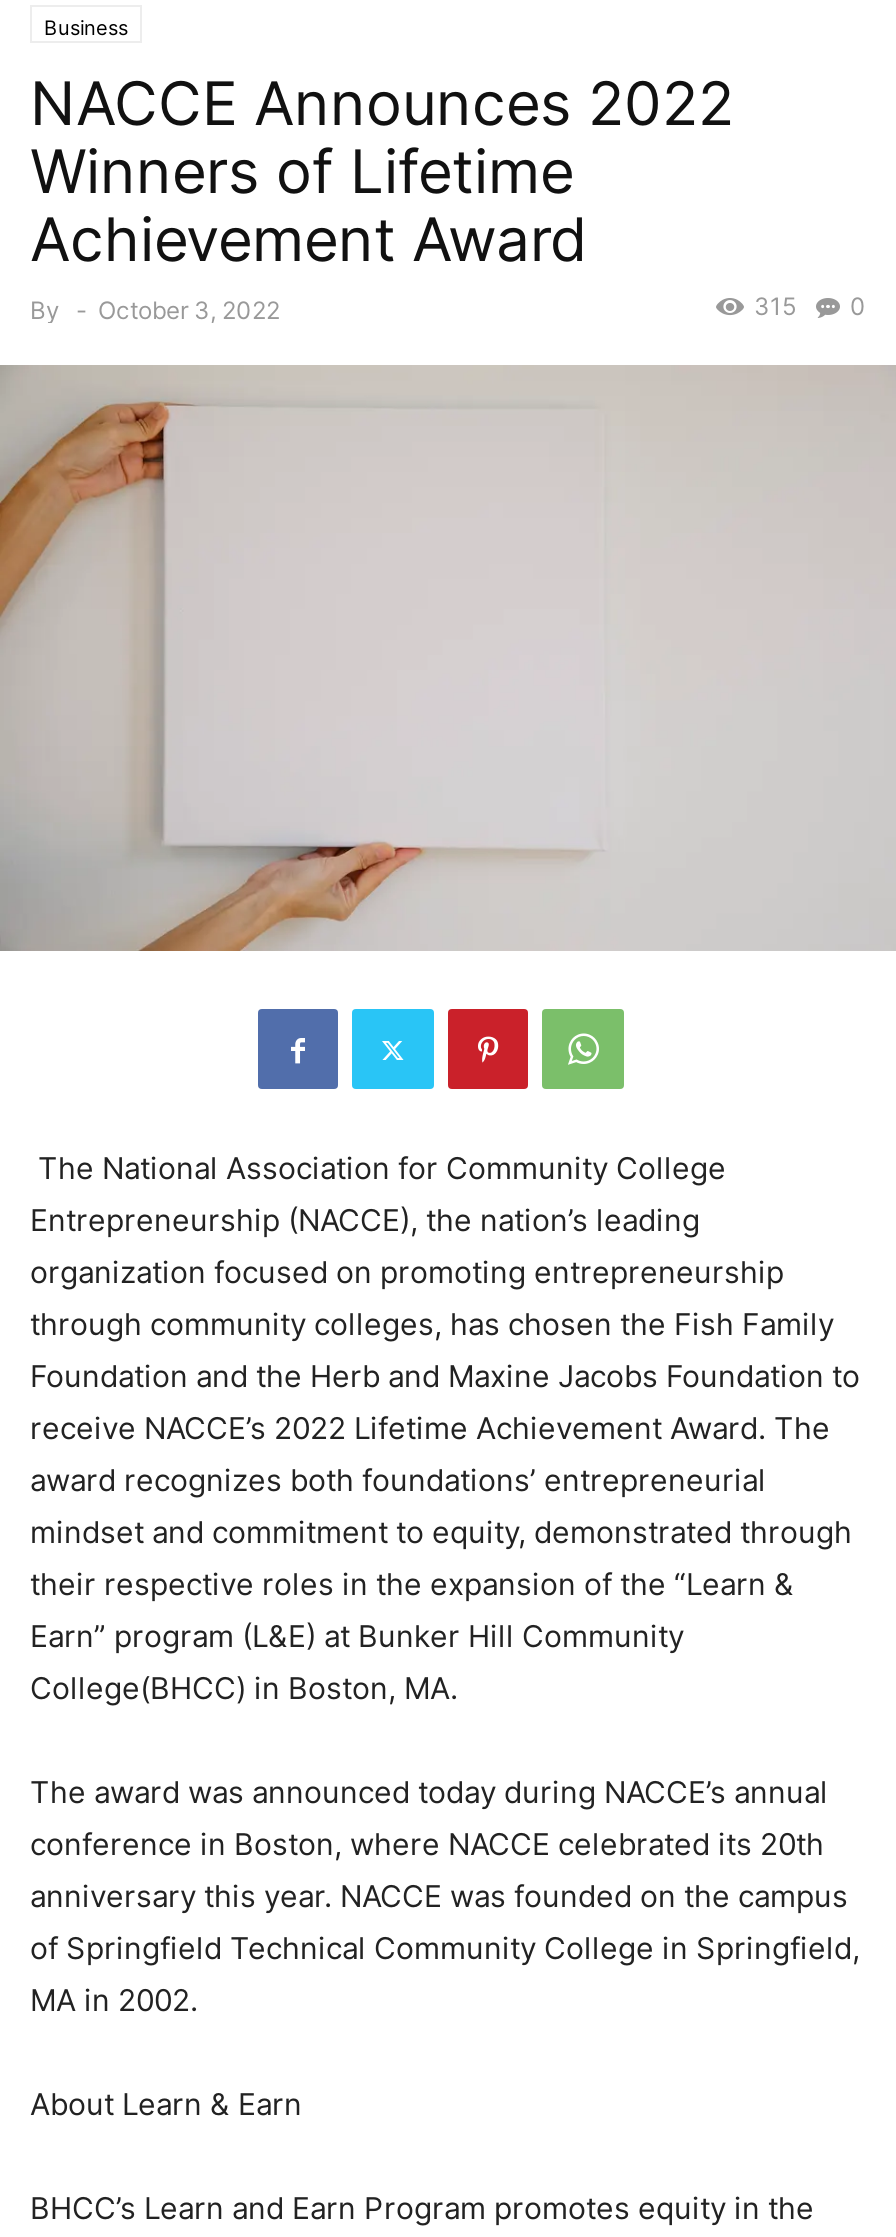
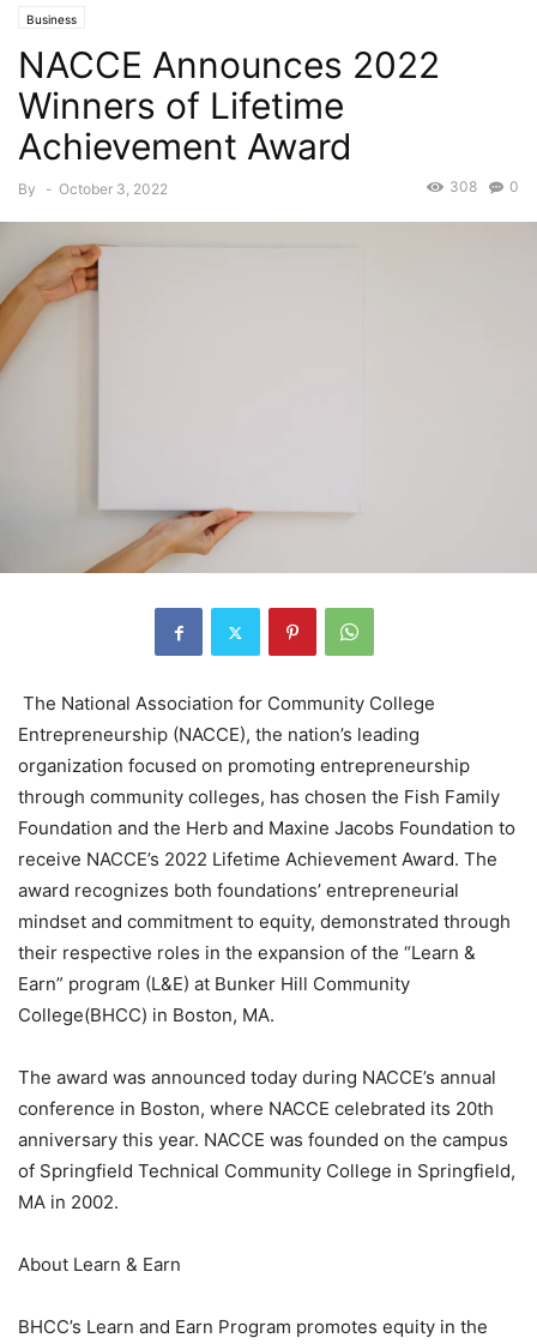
[754,291,866,321] 315 0 -> [449,177,519,195] 308 0

